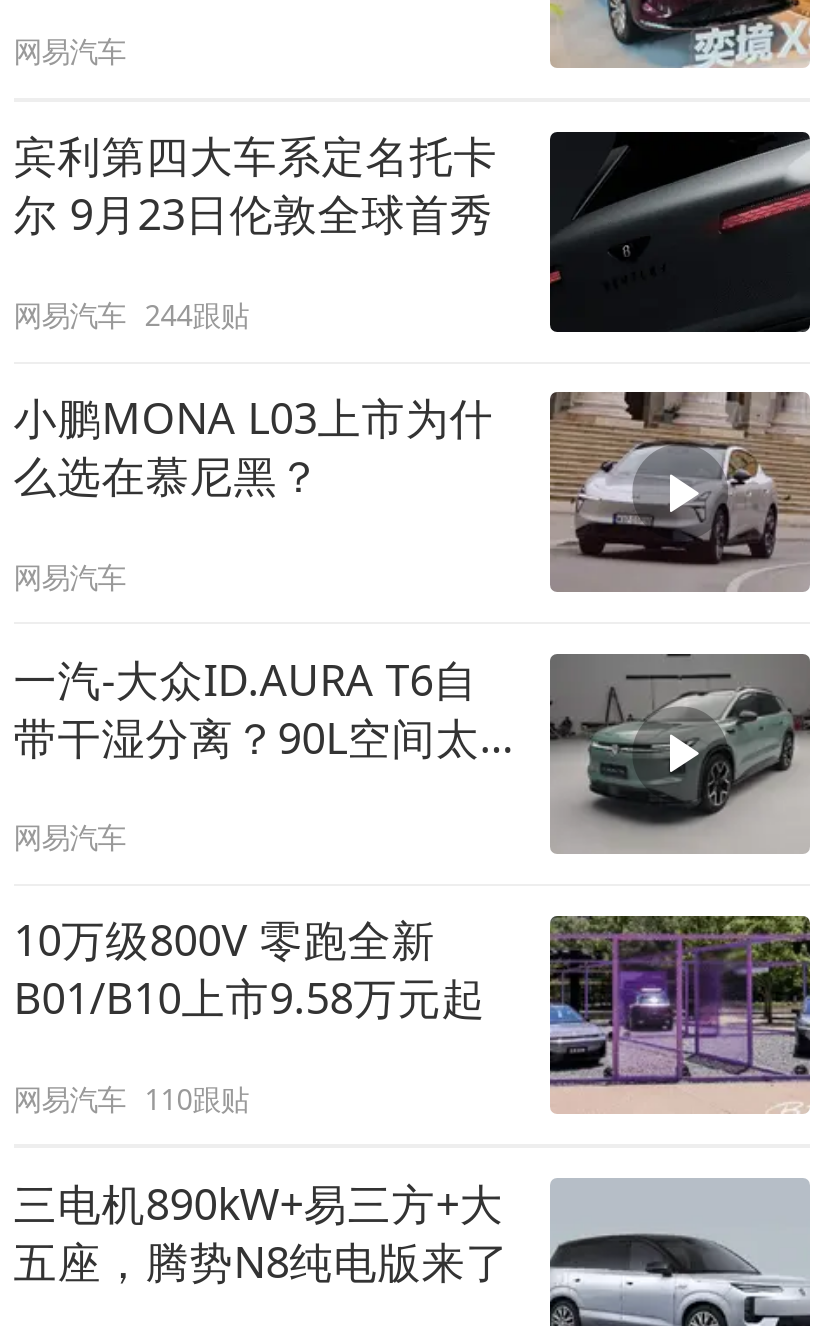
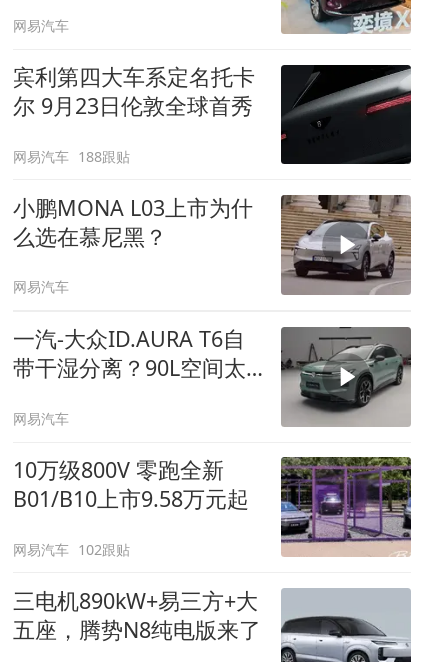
[13,295,249,333] 网易汽车 244跟贴 -> [13,147,130,166] 网易汽车 188跟贴
[13,1079,249,1117] 网易汽车 110跟贴 -> [13,540,130,559] 网易汽车 102跟贴

